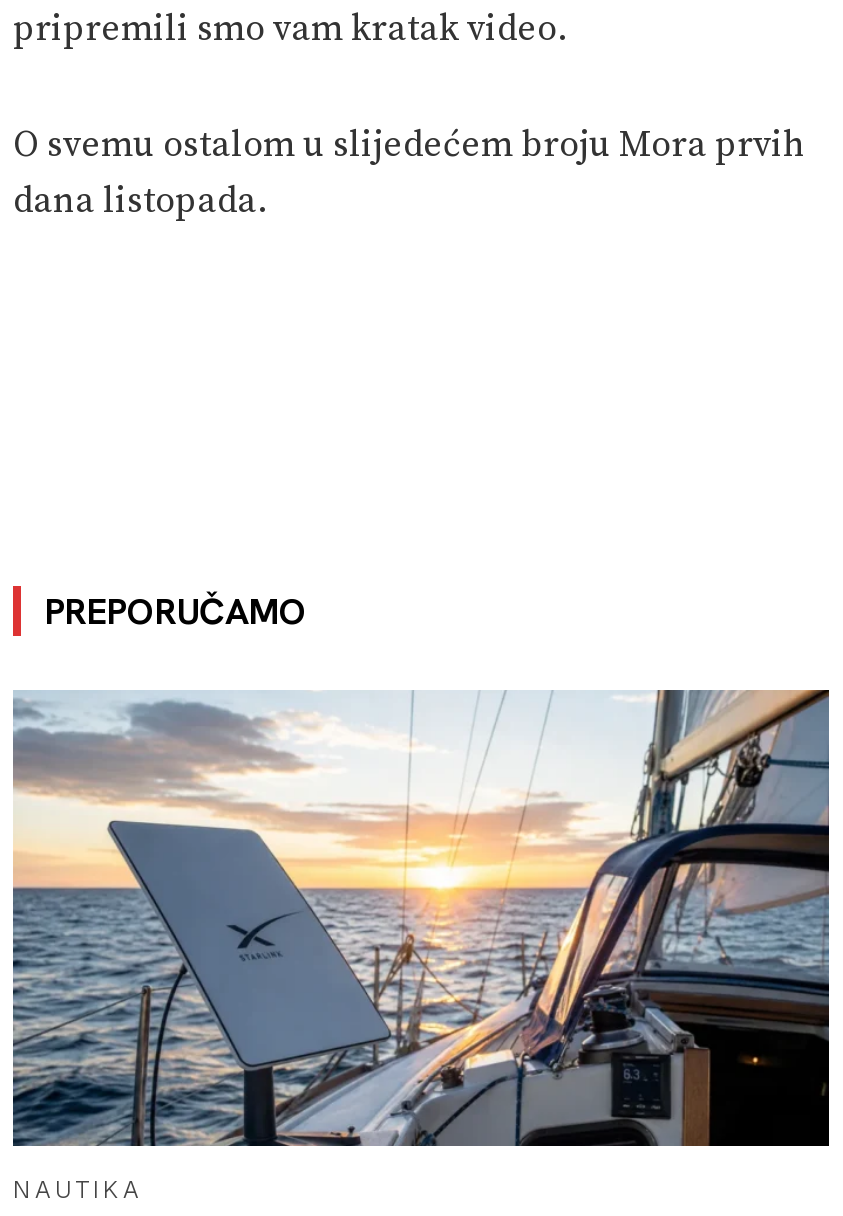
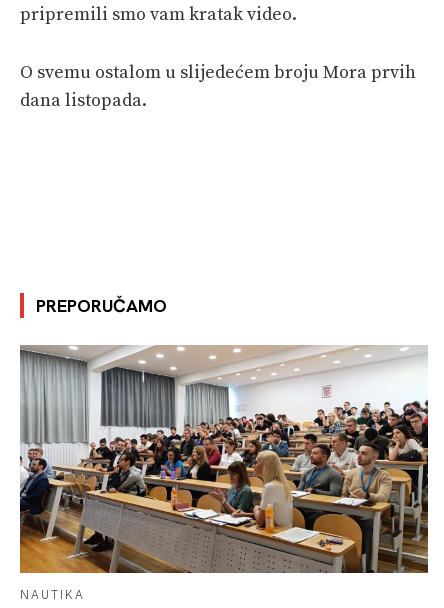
[11,688,831,1148] [image] -> [19,345,429,574] [image]

